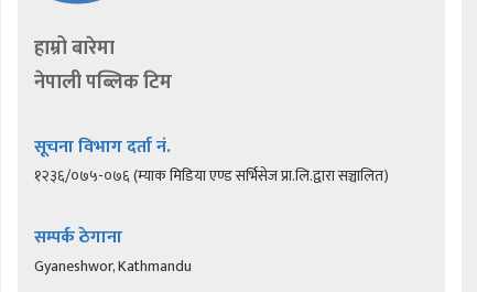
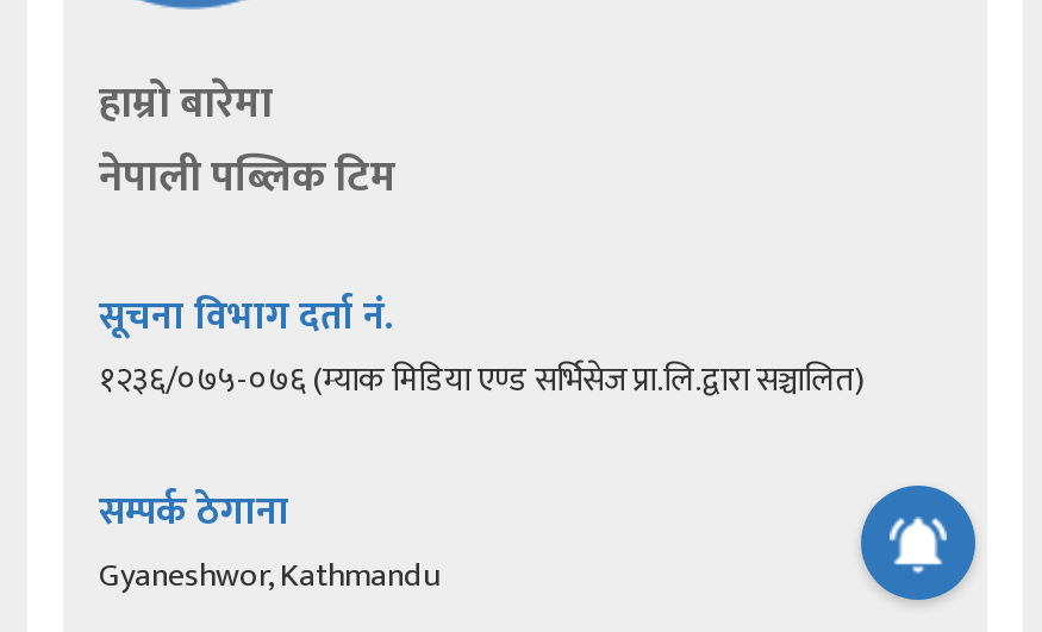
none -> [856,483,980,607] [image]

